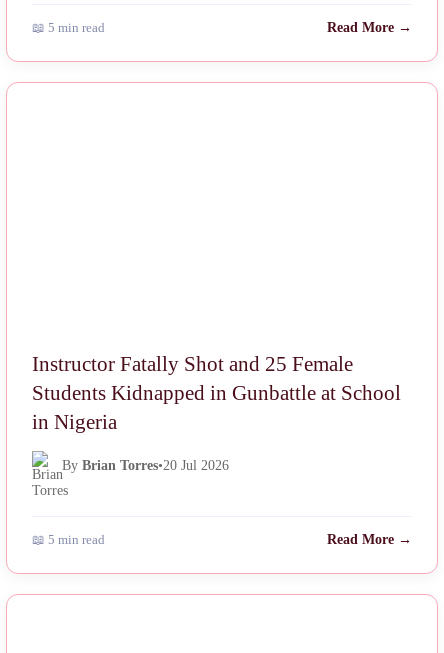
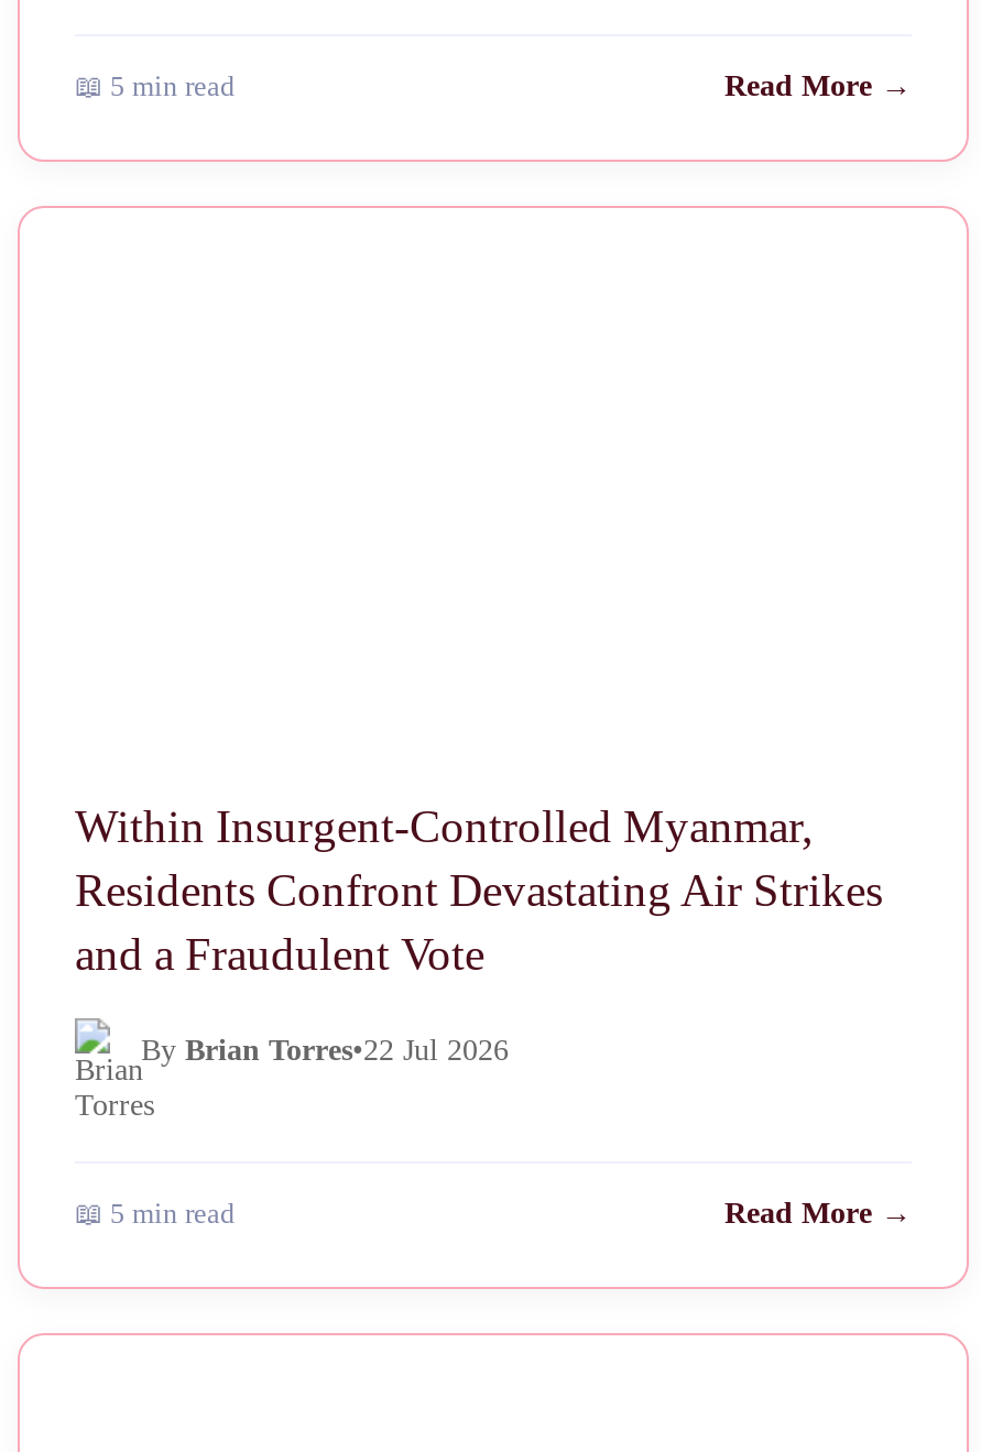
[32,352,401,433] Instructor Fatally Shot and 25 Female | Students Kidnapped in Gunbattle at School | in Nigeria -> [75,801,883,979] Within Insurgent-Controlled Myanmar, | Residents Confront Devastating Air Strikes | and a Fraudulent Vote
[62,458,229,473] By Brian Torres•20 Jul 2026 -> [141,1034,509,1067] By Brian Torres•22 Jul 2026

